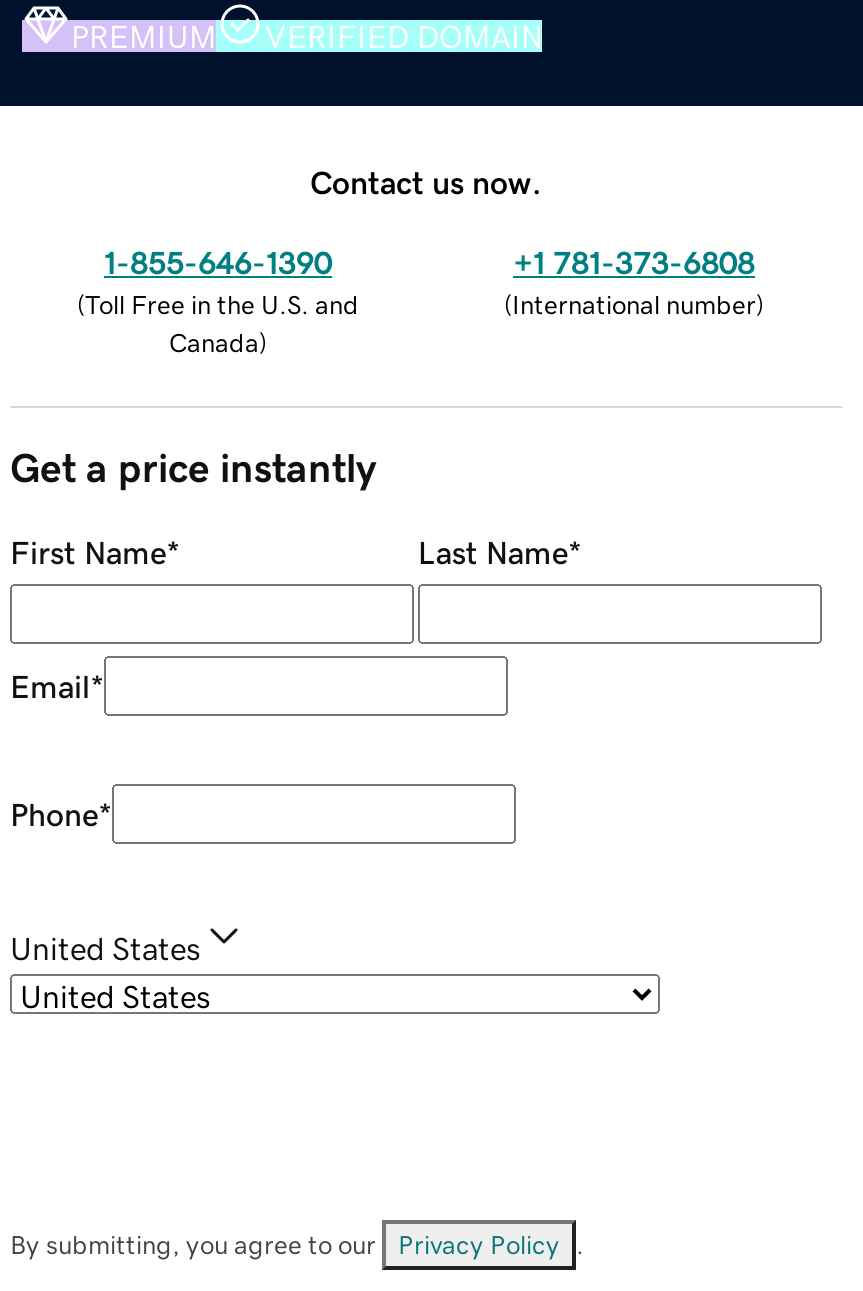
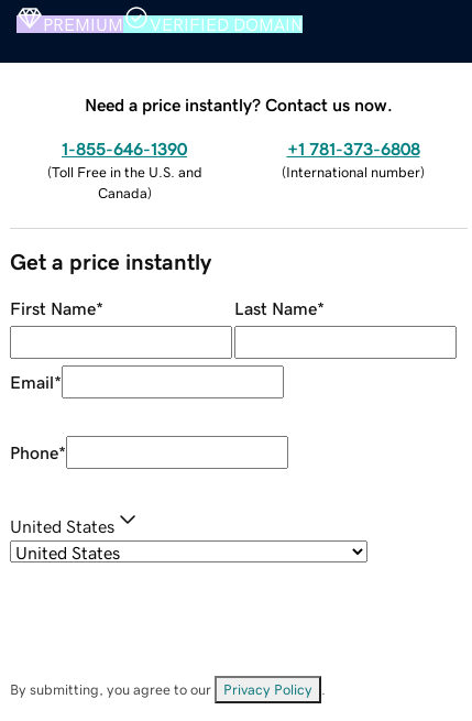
[310,165,542,197] Contact us now. -> [85,95,393,113] Need a price instantly? Contact us now.

